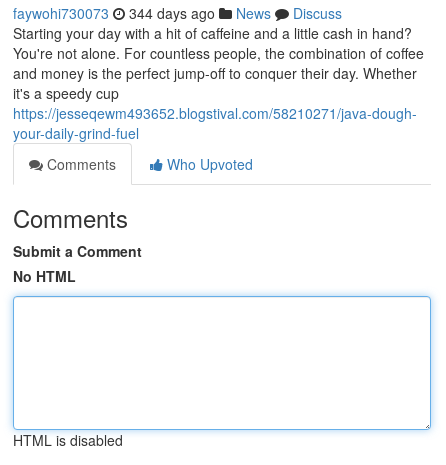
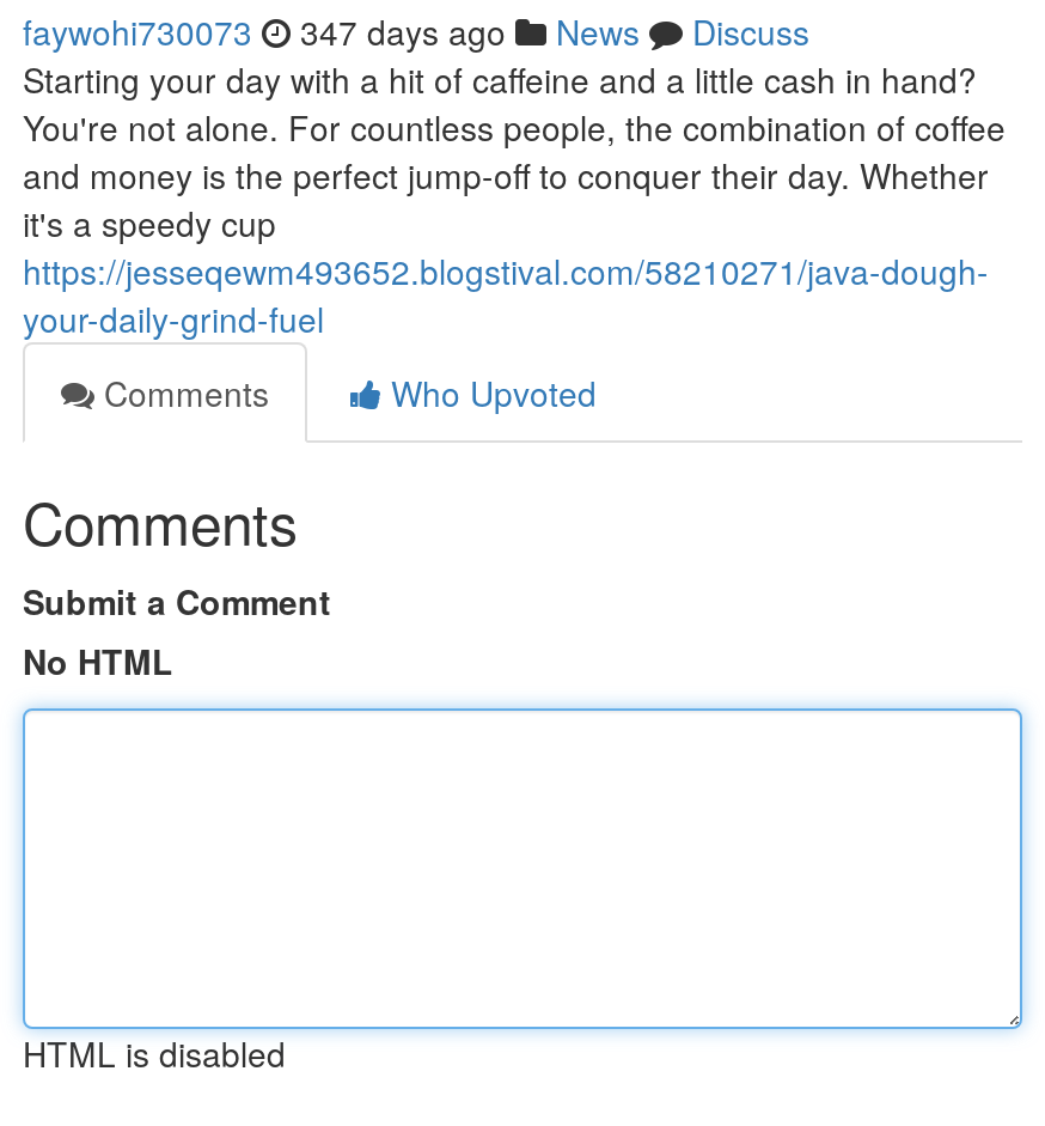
[13,3,342,23] faywohi730073 344 days ago News Discuss -> [23,7,809,55] faywohi730073 347 days ago News Discuss

